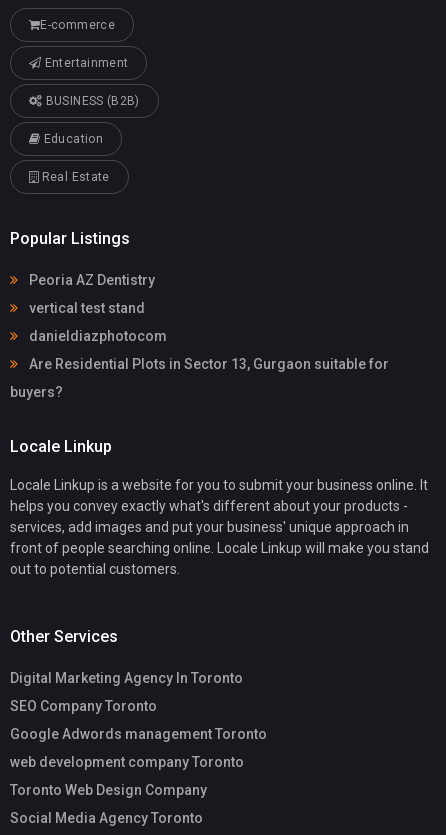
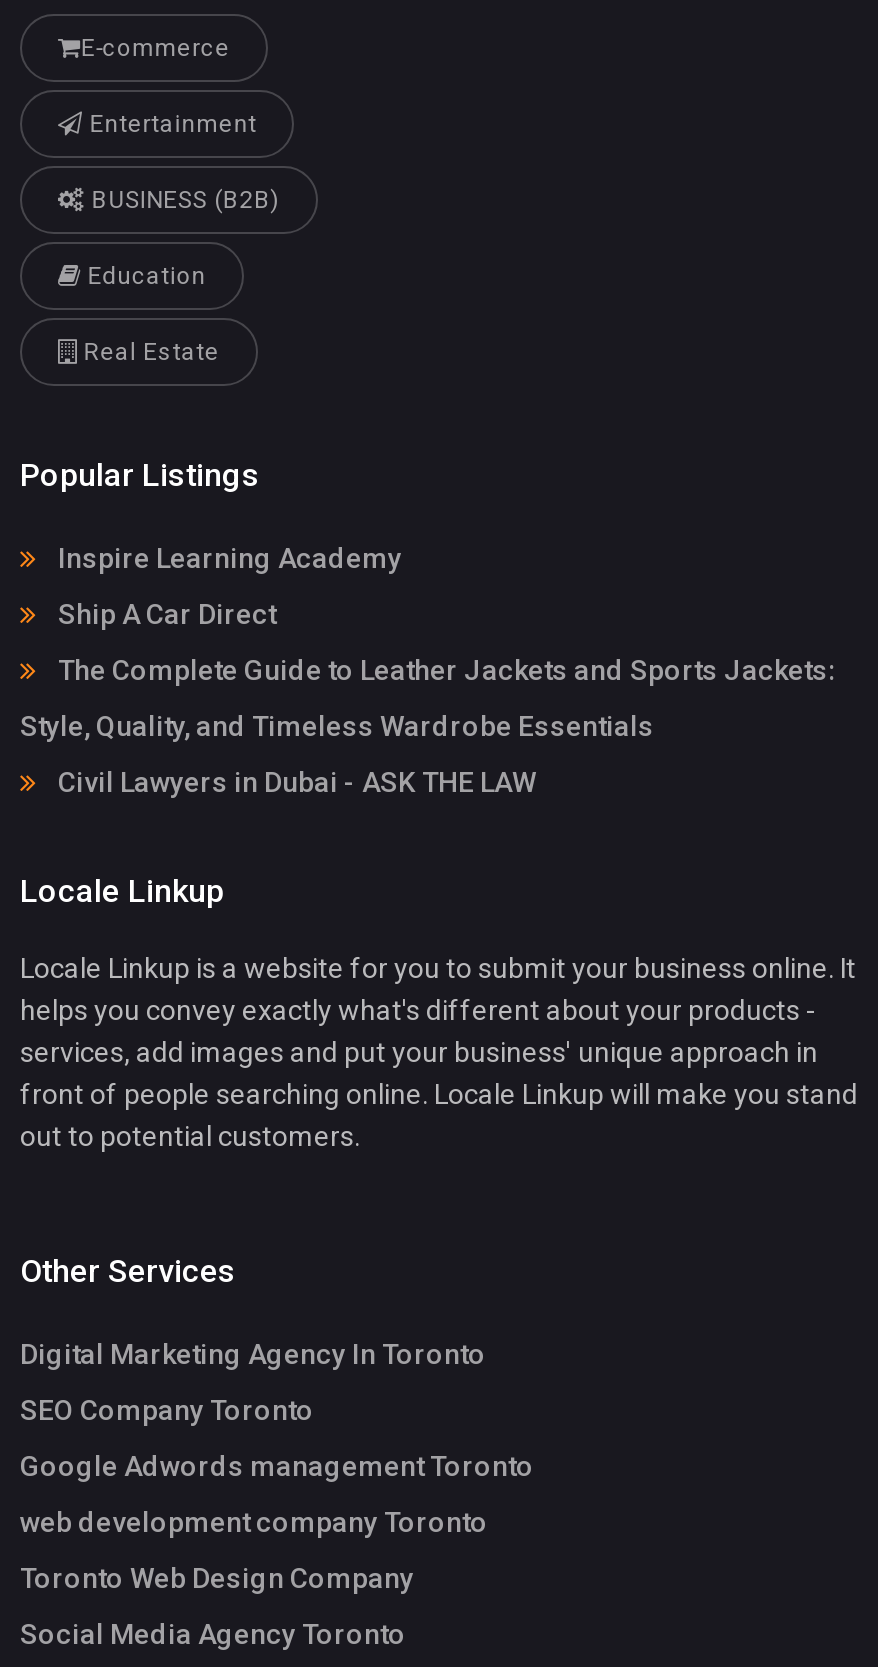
[26,272,155,288] Peoria AZ Dentistry -> [52,543,402,575] Inspire Learning Academy
[26,300,145,316] vertical test stand -> [52,599,276,631] Ship A Car Direct
[26,328,167,344] danieldiazphotocom -> [52,655,836,687] The Complete Guide to Leather Jackets and Sports Jackets:
[26,356,389,372] Are Residential Plots in Sector 13, Gurgaon suitable for -> [20,711,654,743] Style, Quality, and Timeless Wardrobe Essentials
[10,384,63,400] buyers? -> [52,767,536,799] Civil Lawyers in Dubai - ASK THE LAW

